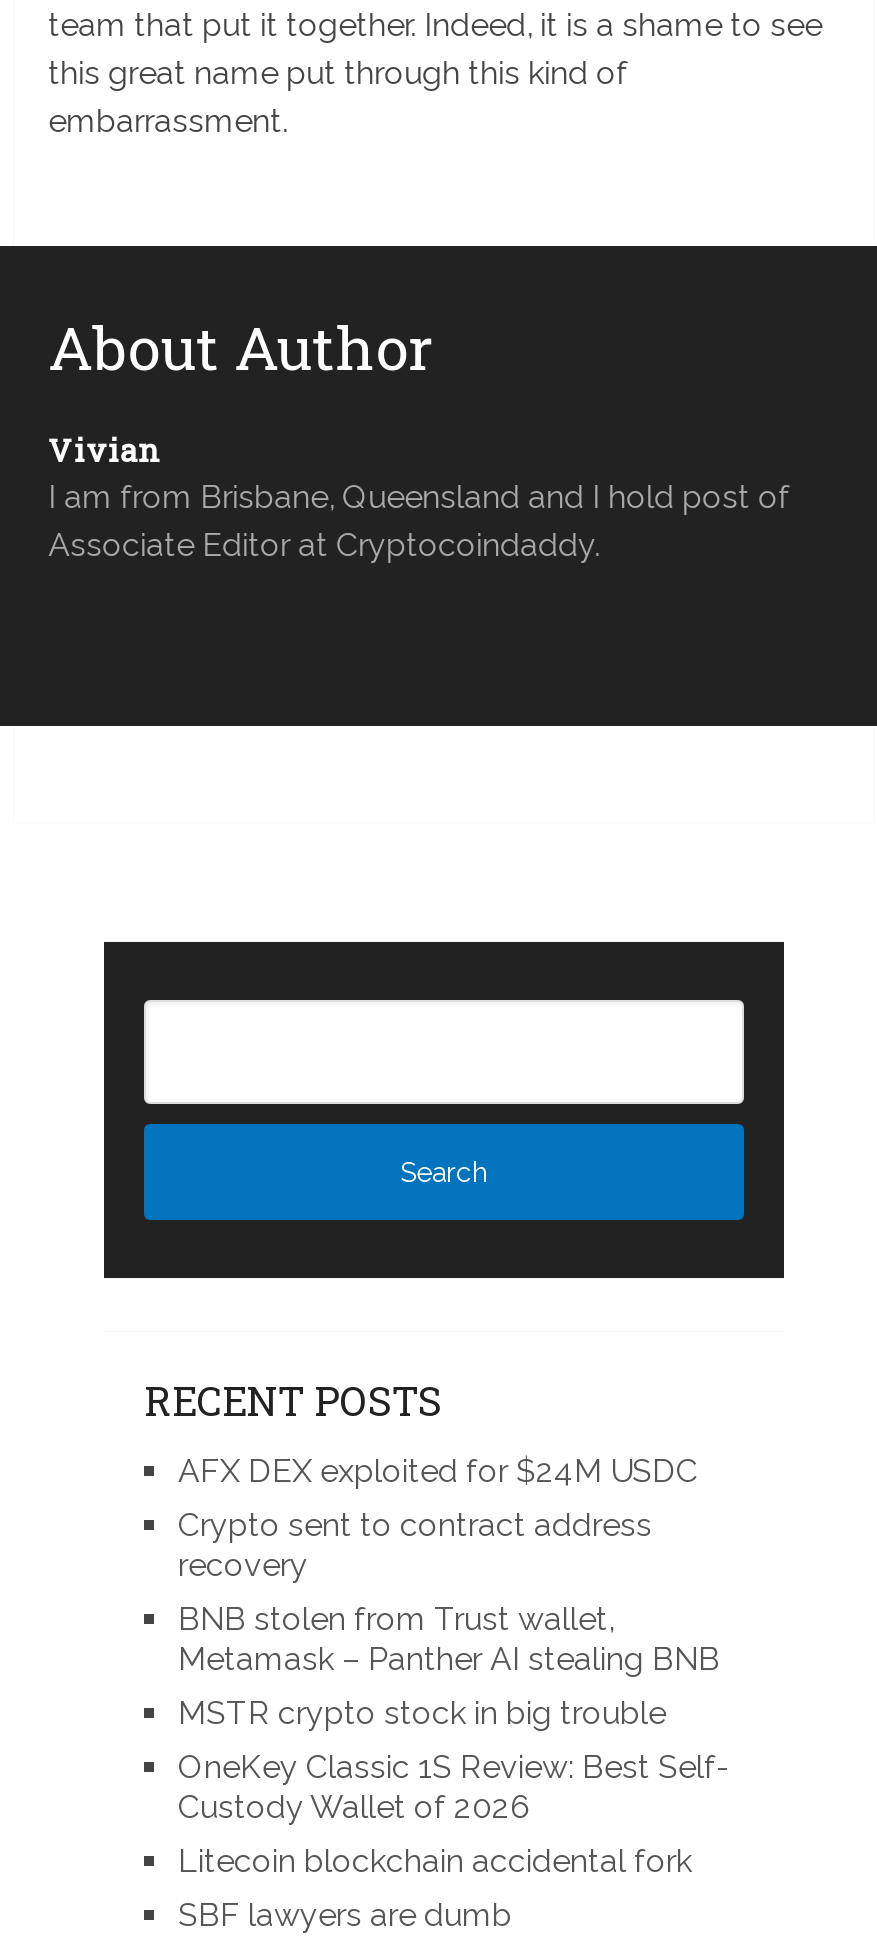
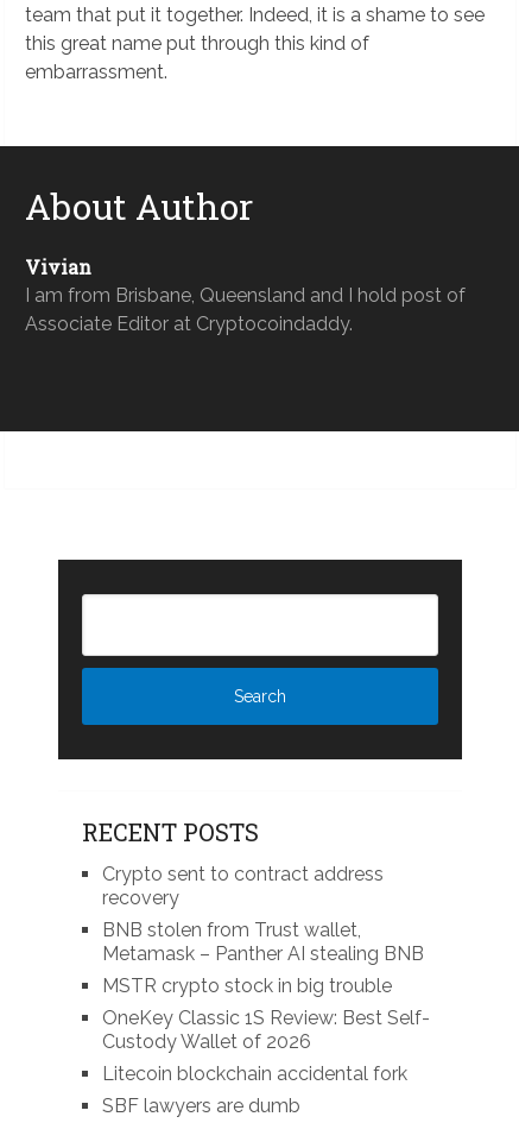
[178,1451,698,1489] AFX DEX exploited for $24M USDC -> none

